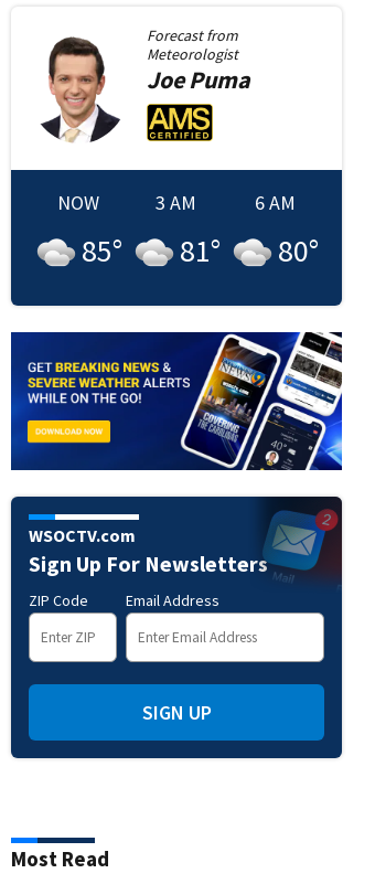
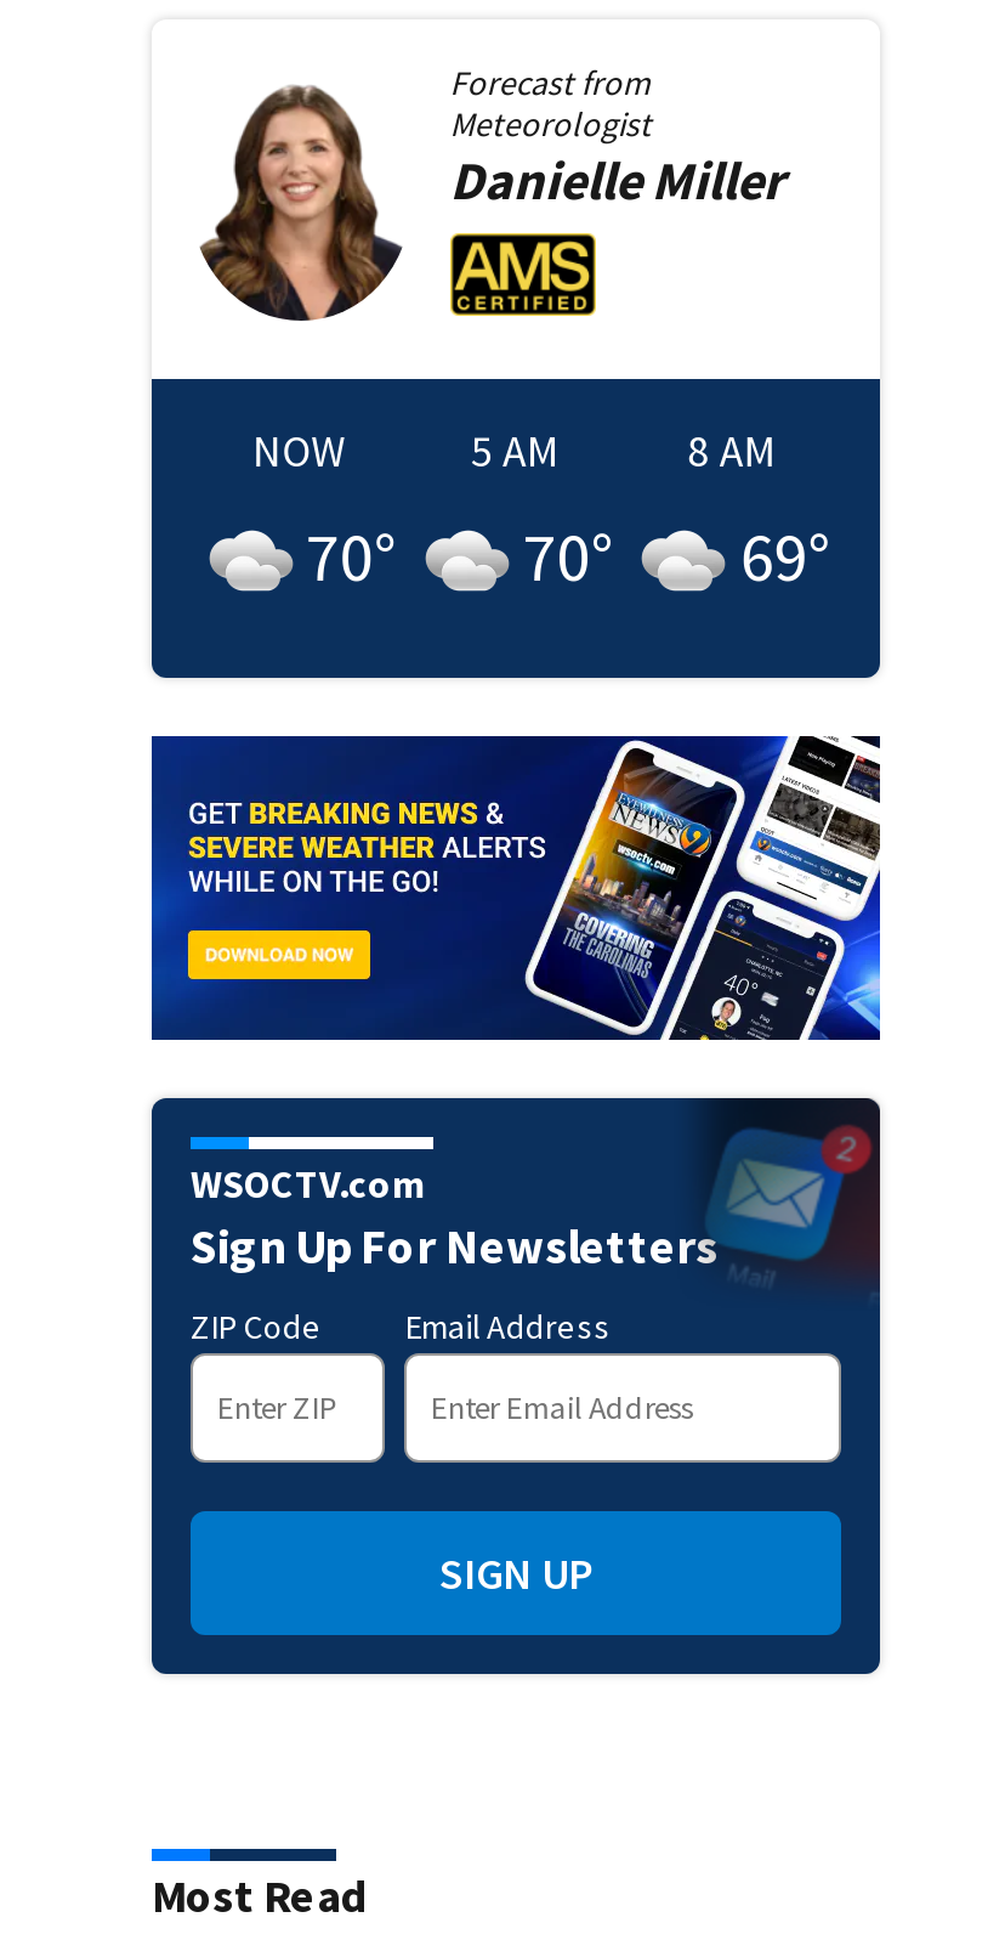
[33,38,250,143] [image] | Joe Puma -> [198,85,785,323] [image] | Danielle Miller
[156,190,197,215] 3 AM -> [471,423,561,479] 5 AM
[255,190,295,215] 6 AM -> [688,423,778,479] 8 AM
[81,231,122,271] 85° -> [306,513,396,601] 70°
[180,231,221,271] 81° -> [523,513,613,601] 70°
[278,231,319,271] 80° -> [740,513,830,601] 69°

